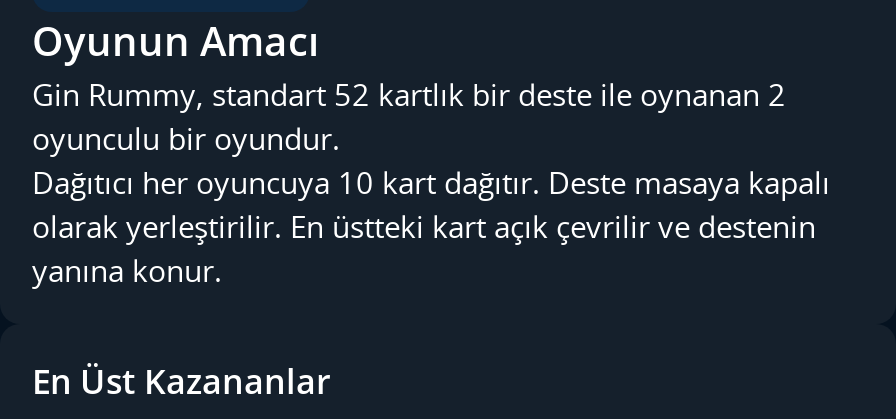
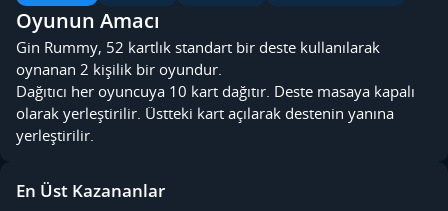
[32,74,786,158] Gin Rummy, standart 52 kartlık bir deste ile oynanan 2 | oyunculu bir oyundur. -> [16,37,380,79] Gin Rummy, 52 kartlık standart bir deste kullanılarak | oynanan 2 kişilik bir oyundur.
[32,206,816,290] olarak yerleştirilir. En üstteki kart açık çevrilir ve destenin | yanına konur. -> [16,103,394,145] olarak yerleştirilir. Üstteki kart açılarak destenin yanına | yerleştirilir.

